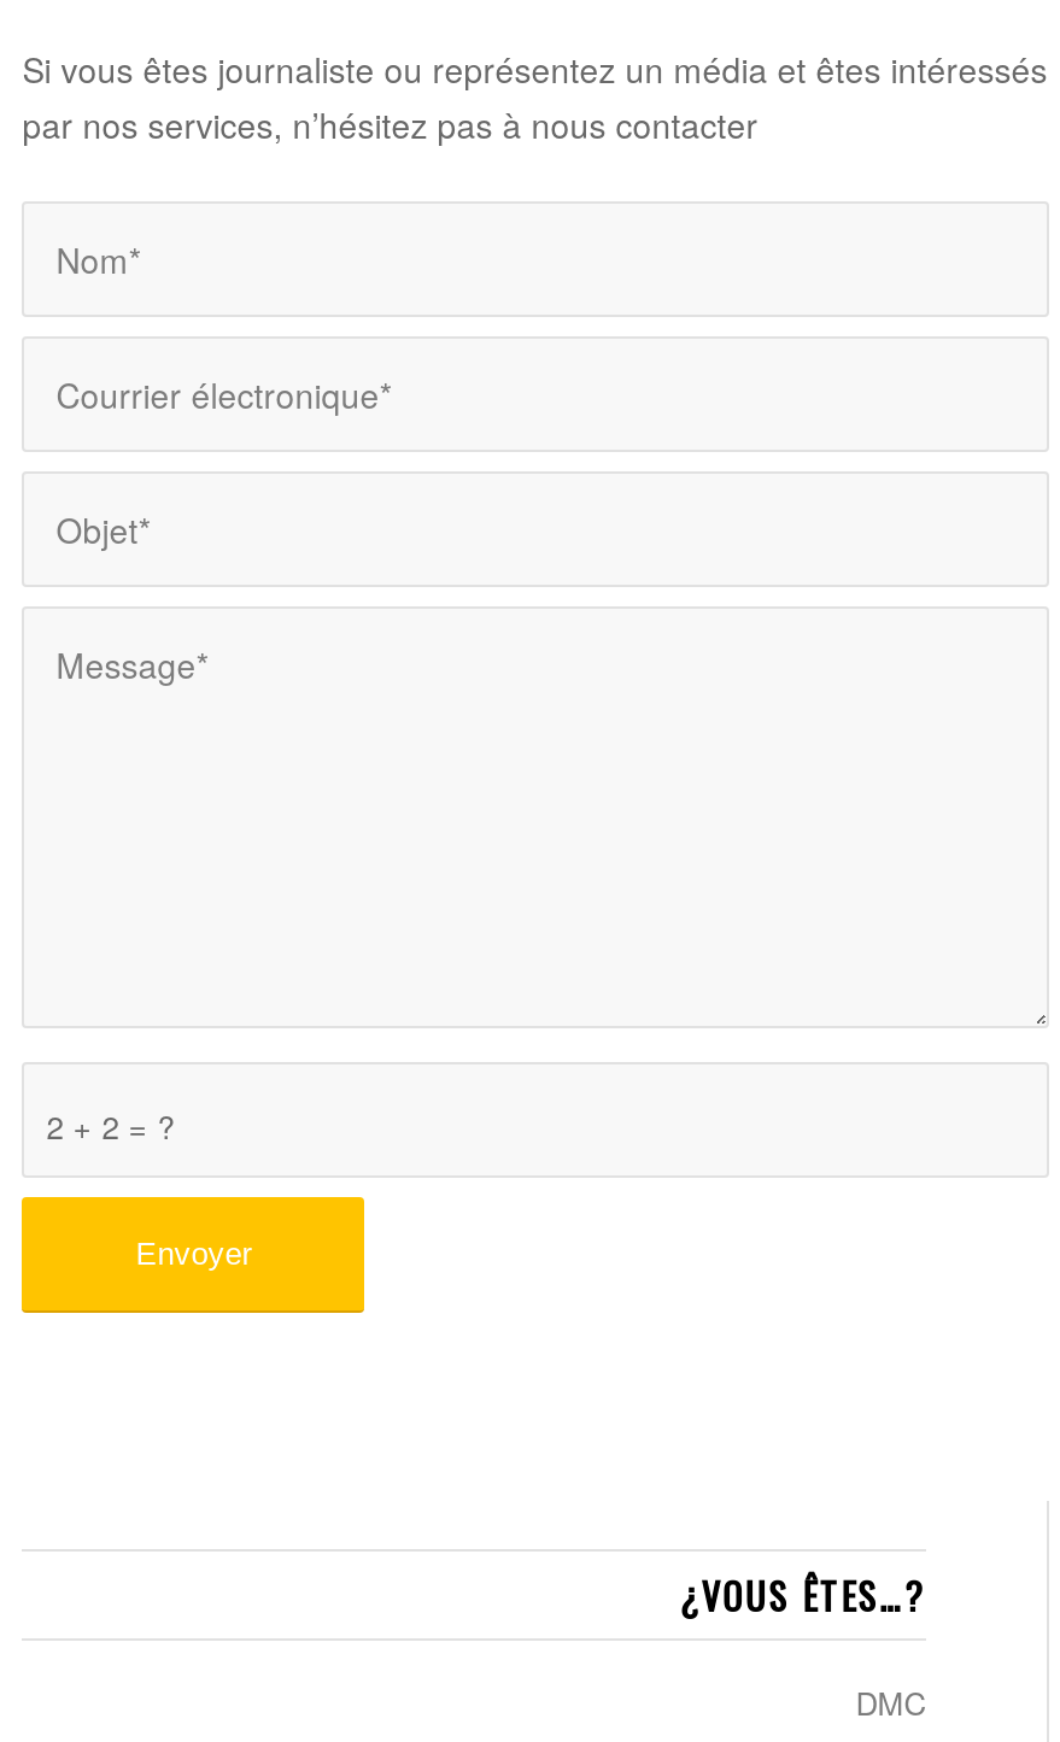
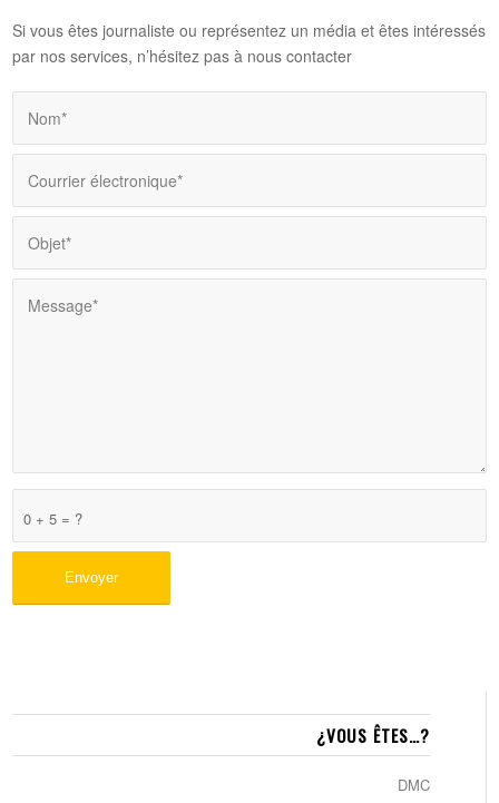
[46,1103,174,1149] 2 + 2 = ? -> [24,508,83,529] 0 + 5 = ?

